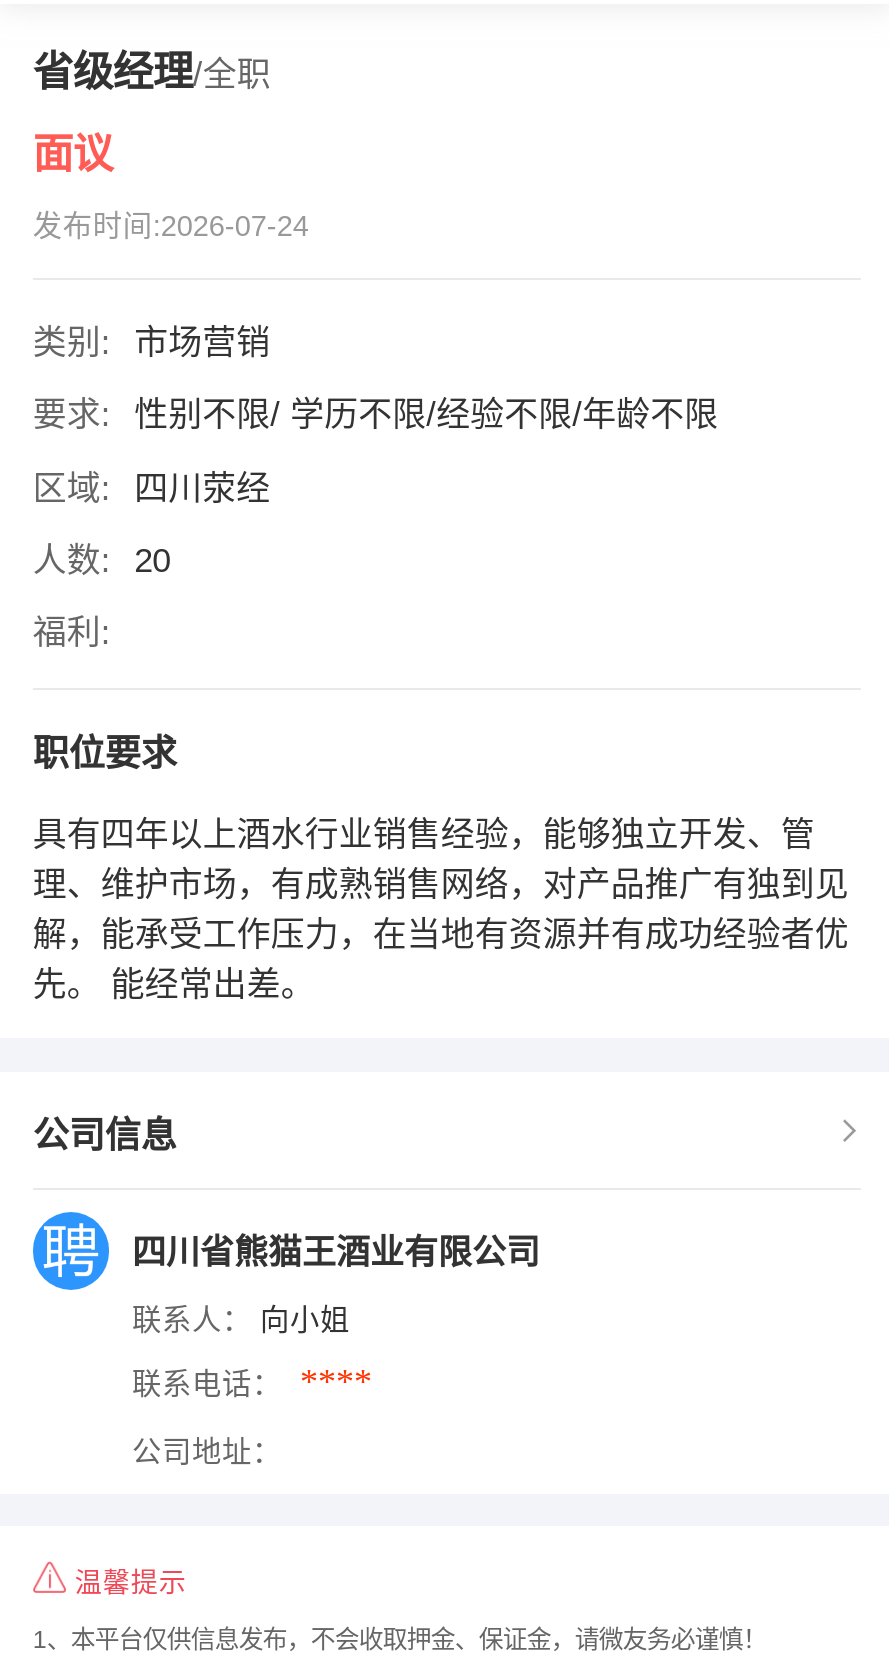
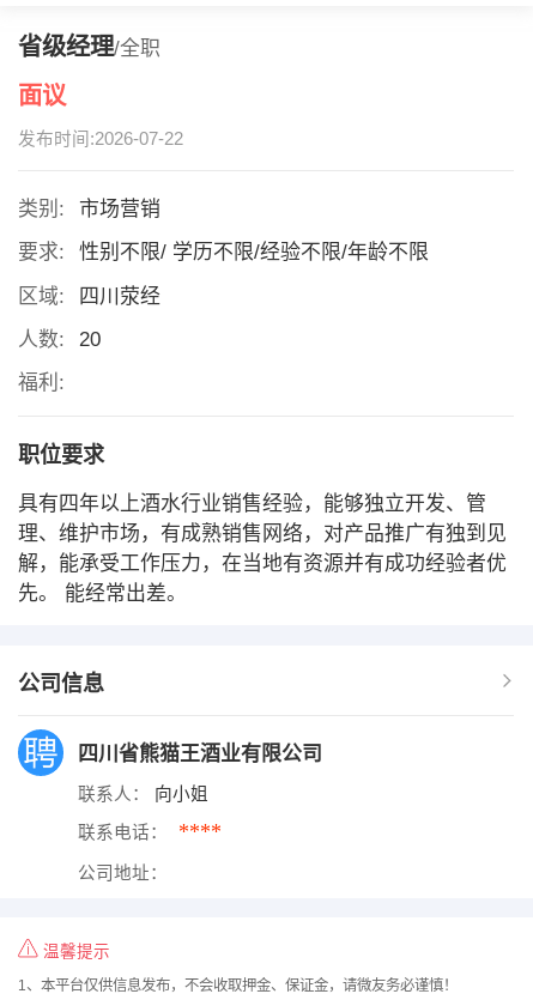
[33,210,309,242] 发布时间:2026-07-24 -> [18,130,183,149] 发布时间:2026-07-22

